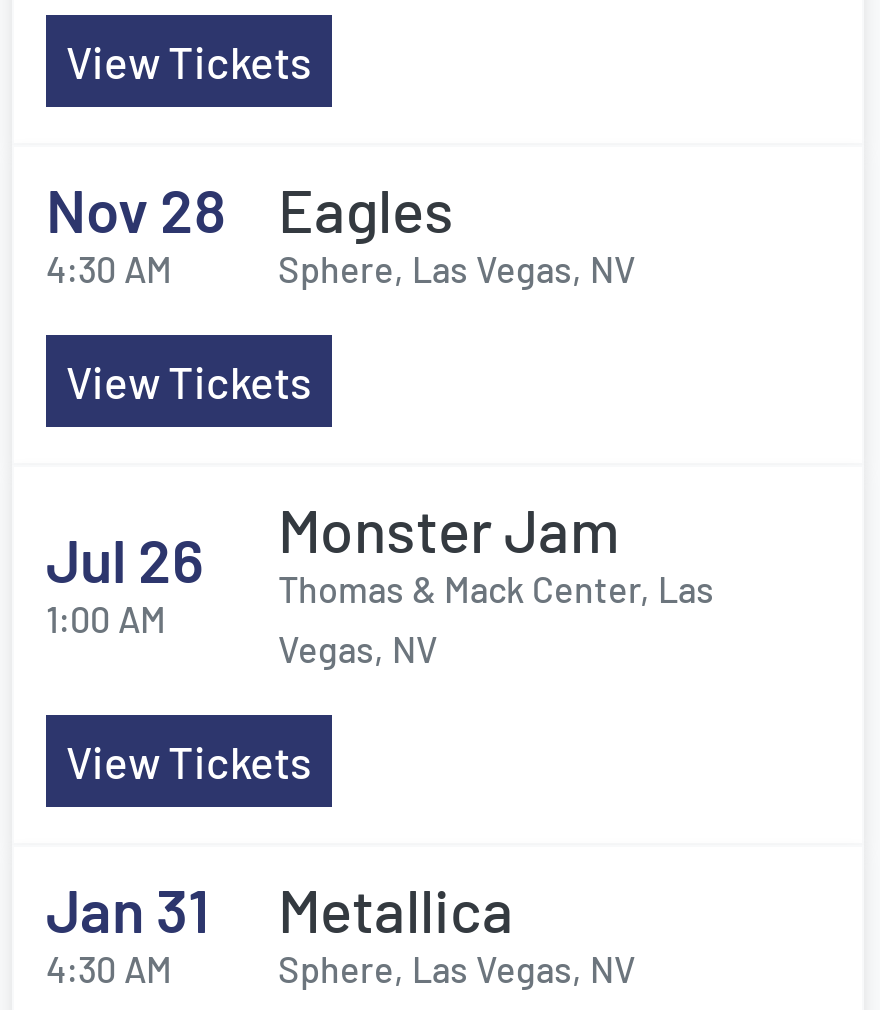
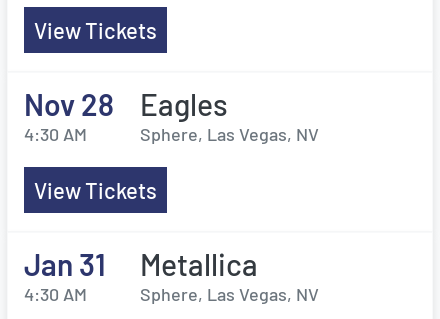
[66,493,714,787] Monster Jam | Thomas & Mack Center, Las | Vegas, NV | View Tickets -> none
[46,523,204,641] Jul 26 | 1:00 AM -> none

